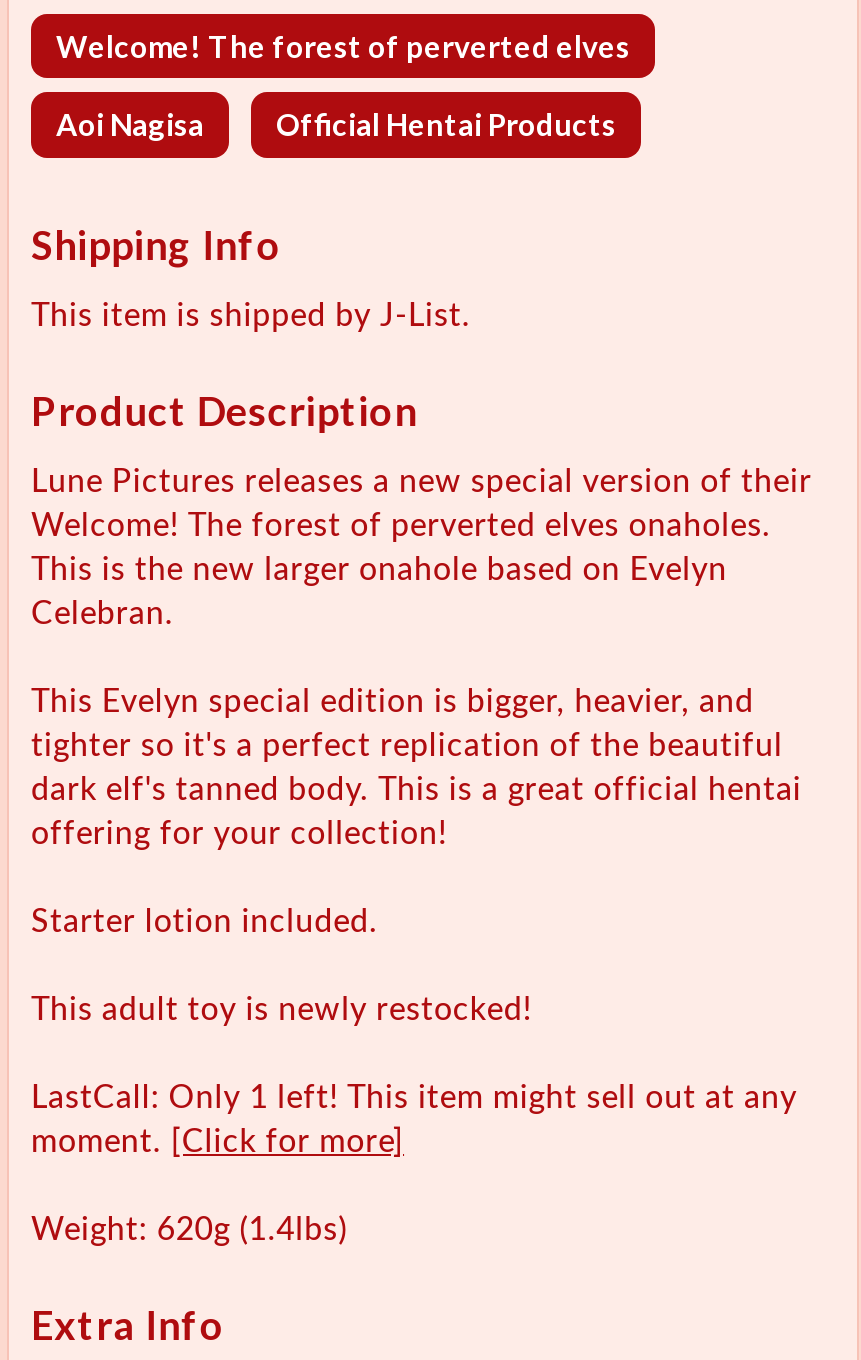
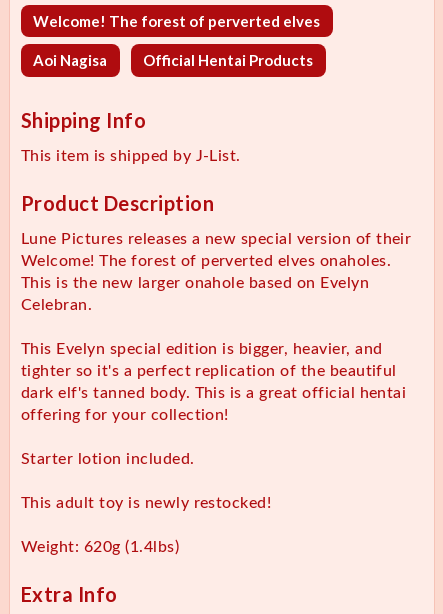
[31,1081,797,1157] LastCall: Only 1 left! This item might sell out at any | moment. [Click for more] -> none

